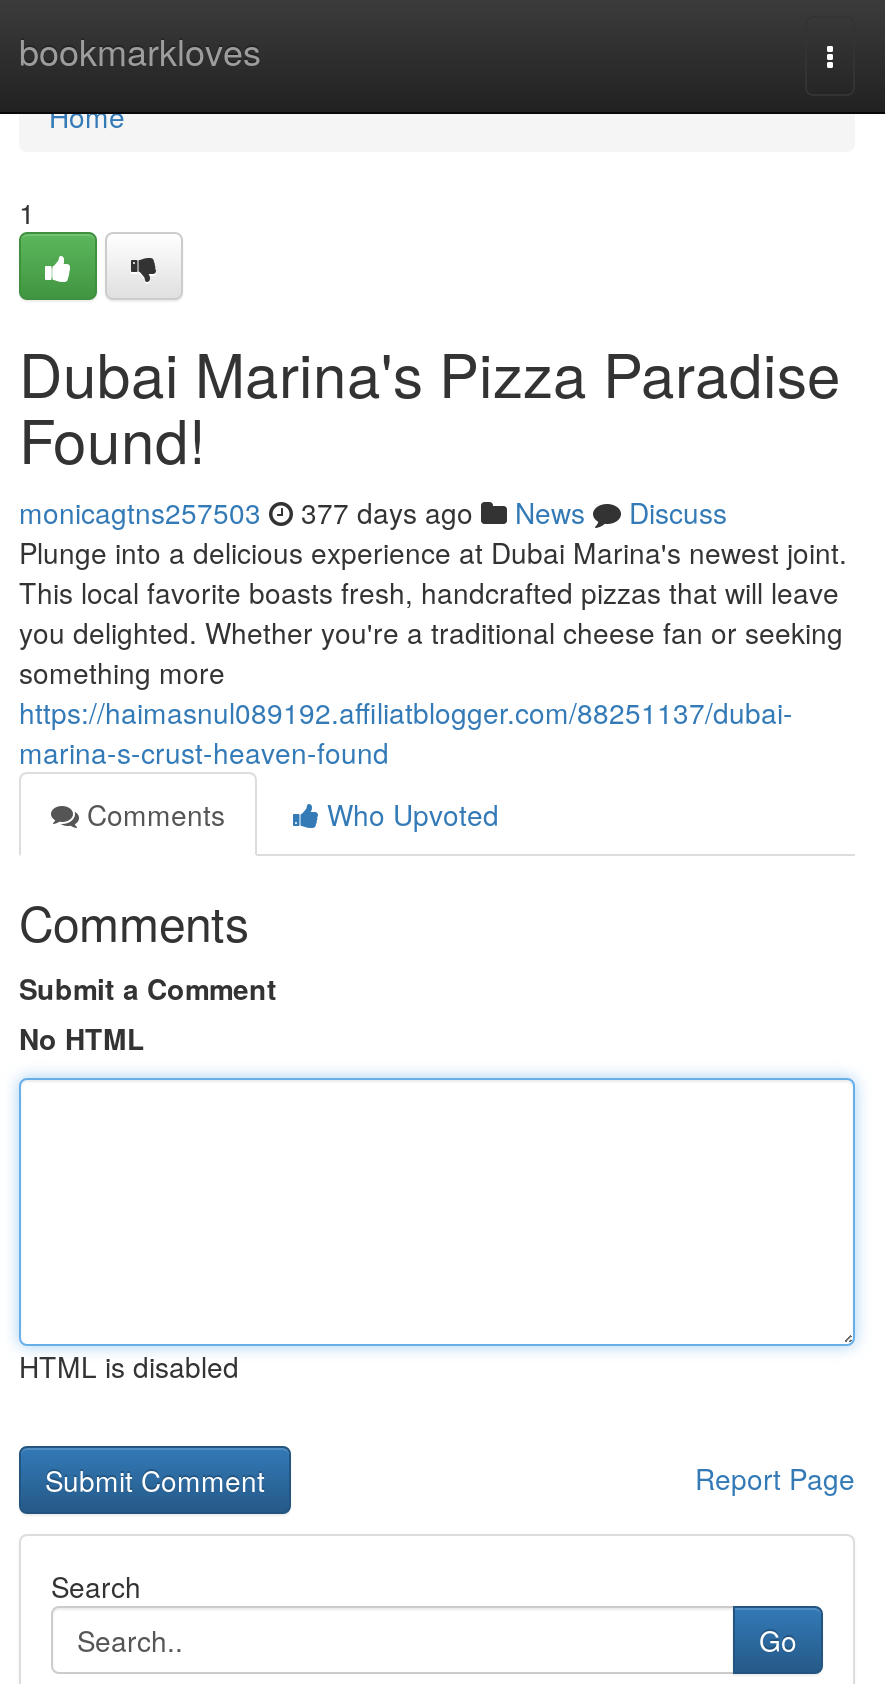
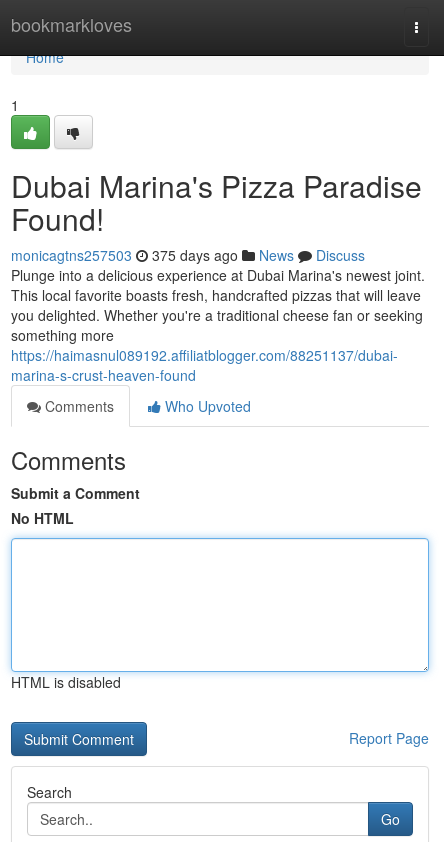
[19,492,727,532] monicagtns257503 377 days ago News Discuss -> [11,245,365,265] monicagtns257503 375 days ago News Discuss

